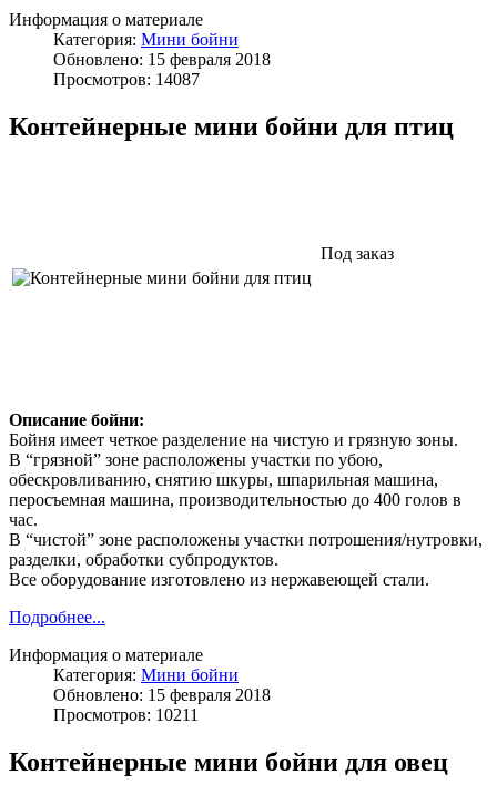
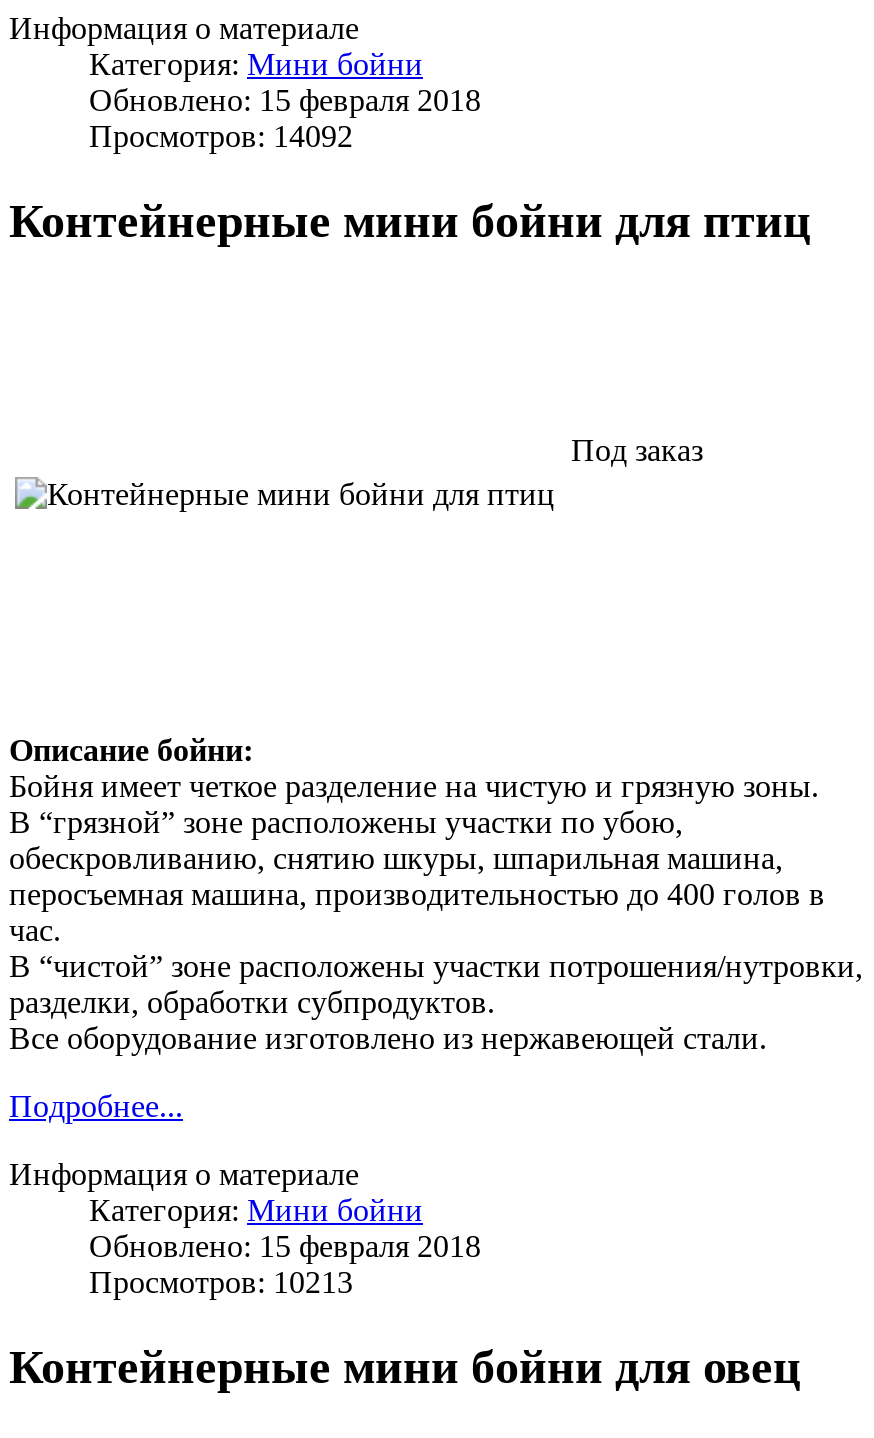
[53,70,200,89] Просмотров: 14087 -> [89,119,353,153] Просмотров: 14092
[53,705,199,724] Просмотров: 10211 -> [89,1265,353,1299] Просмотров: 10213

